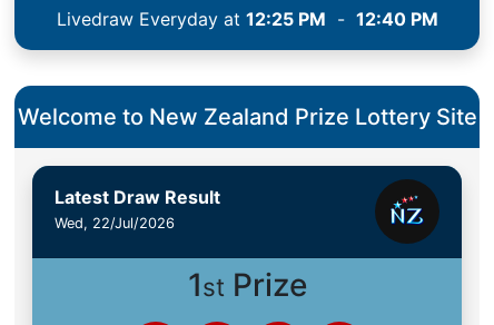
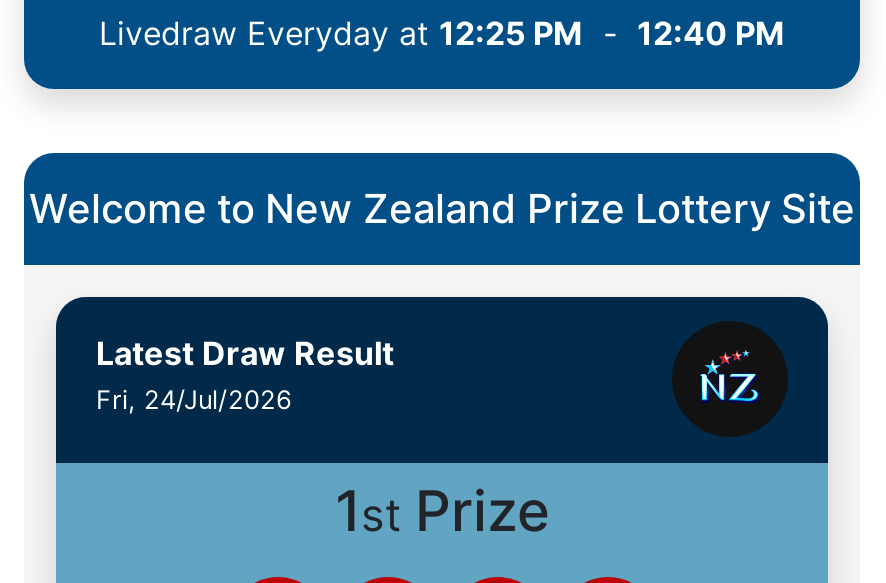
[55,215,175,232] Wed, 22/Jul/2026 -> [96,386,292,416] Fri, 24/Jul/2026

